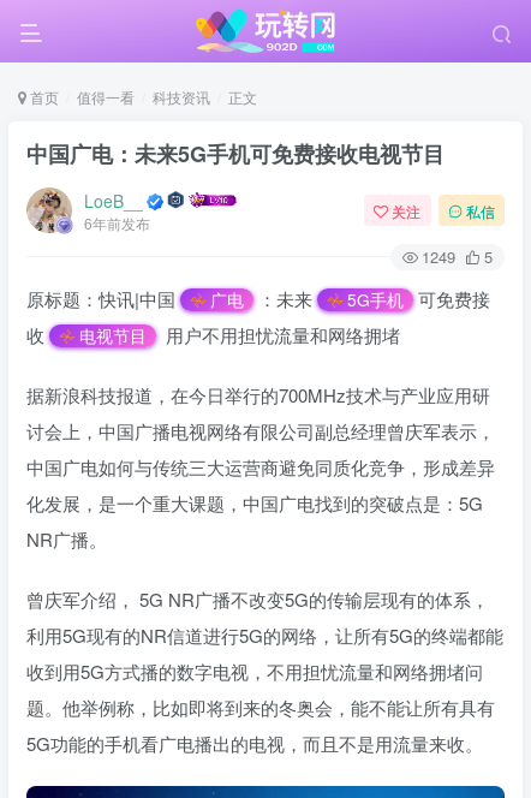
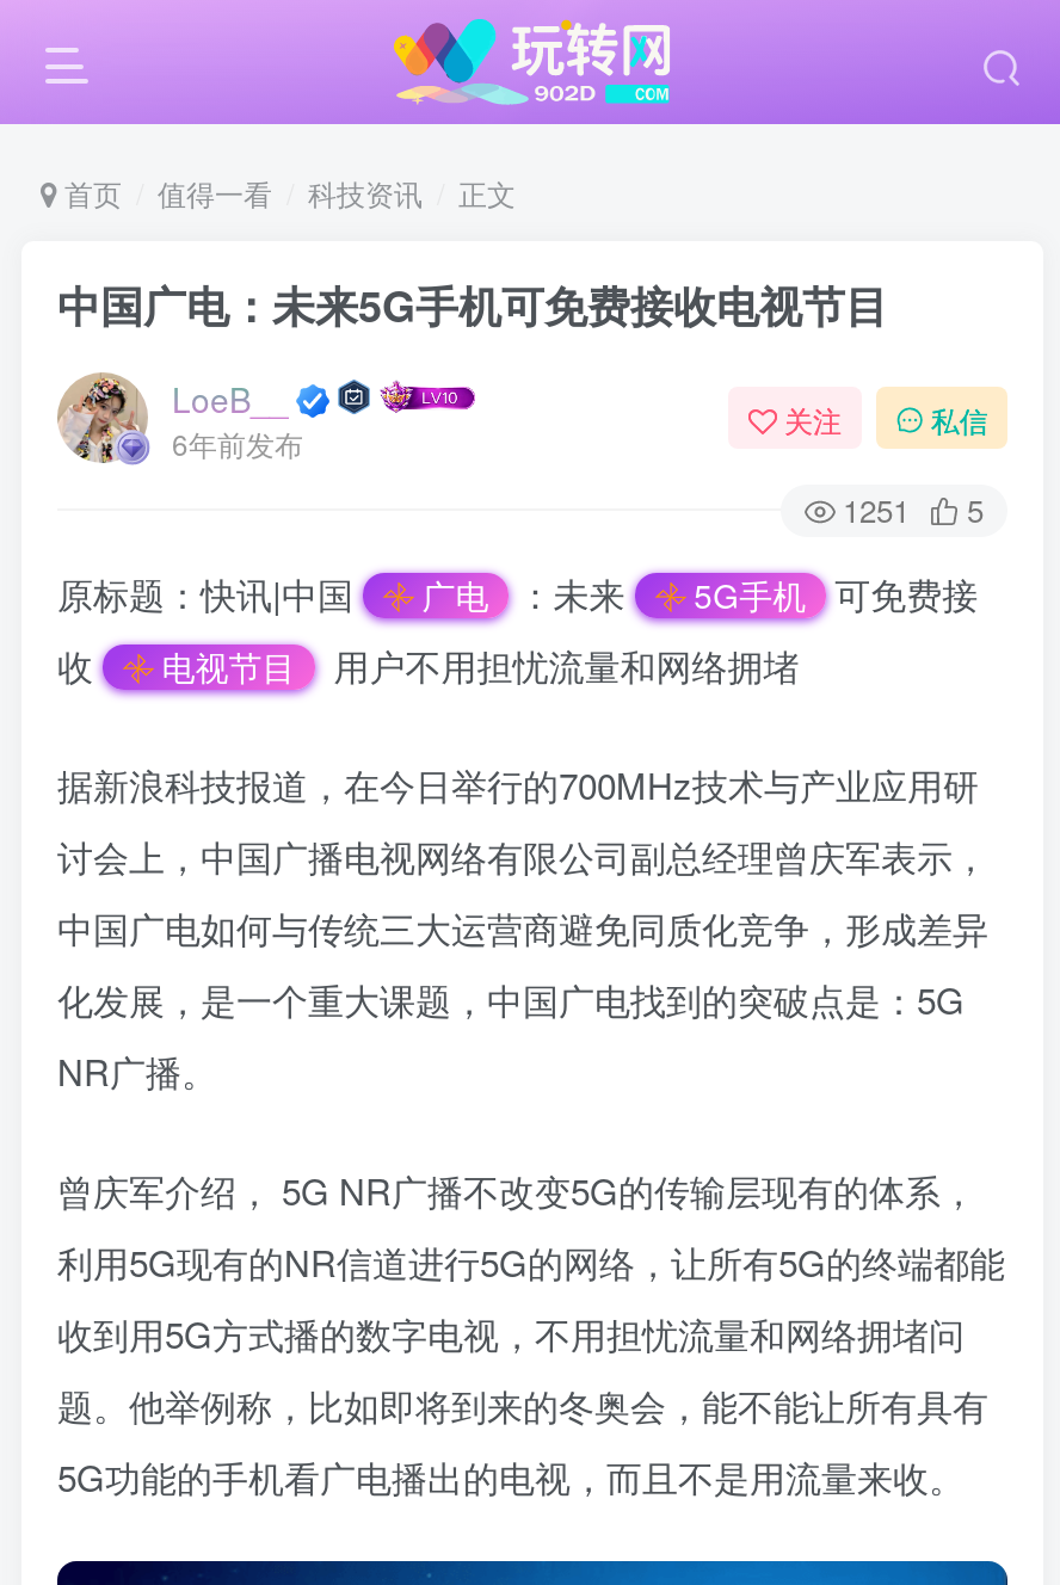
[422,245,493,268] 1249 5 -> [843,487,984,532] 1251 5

